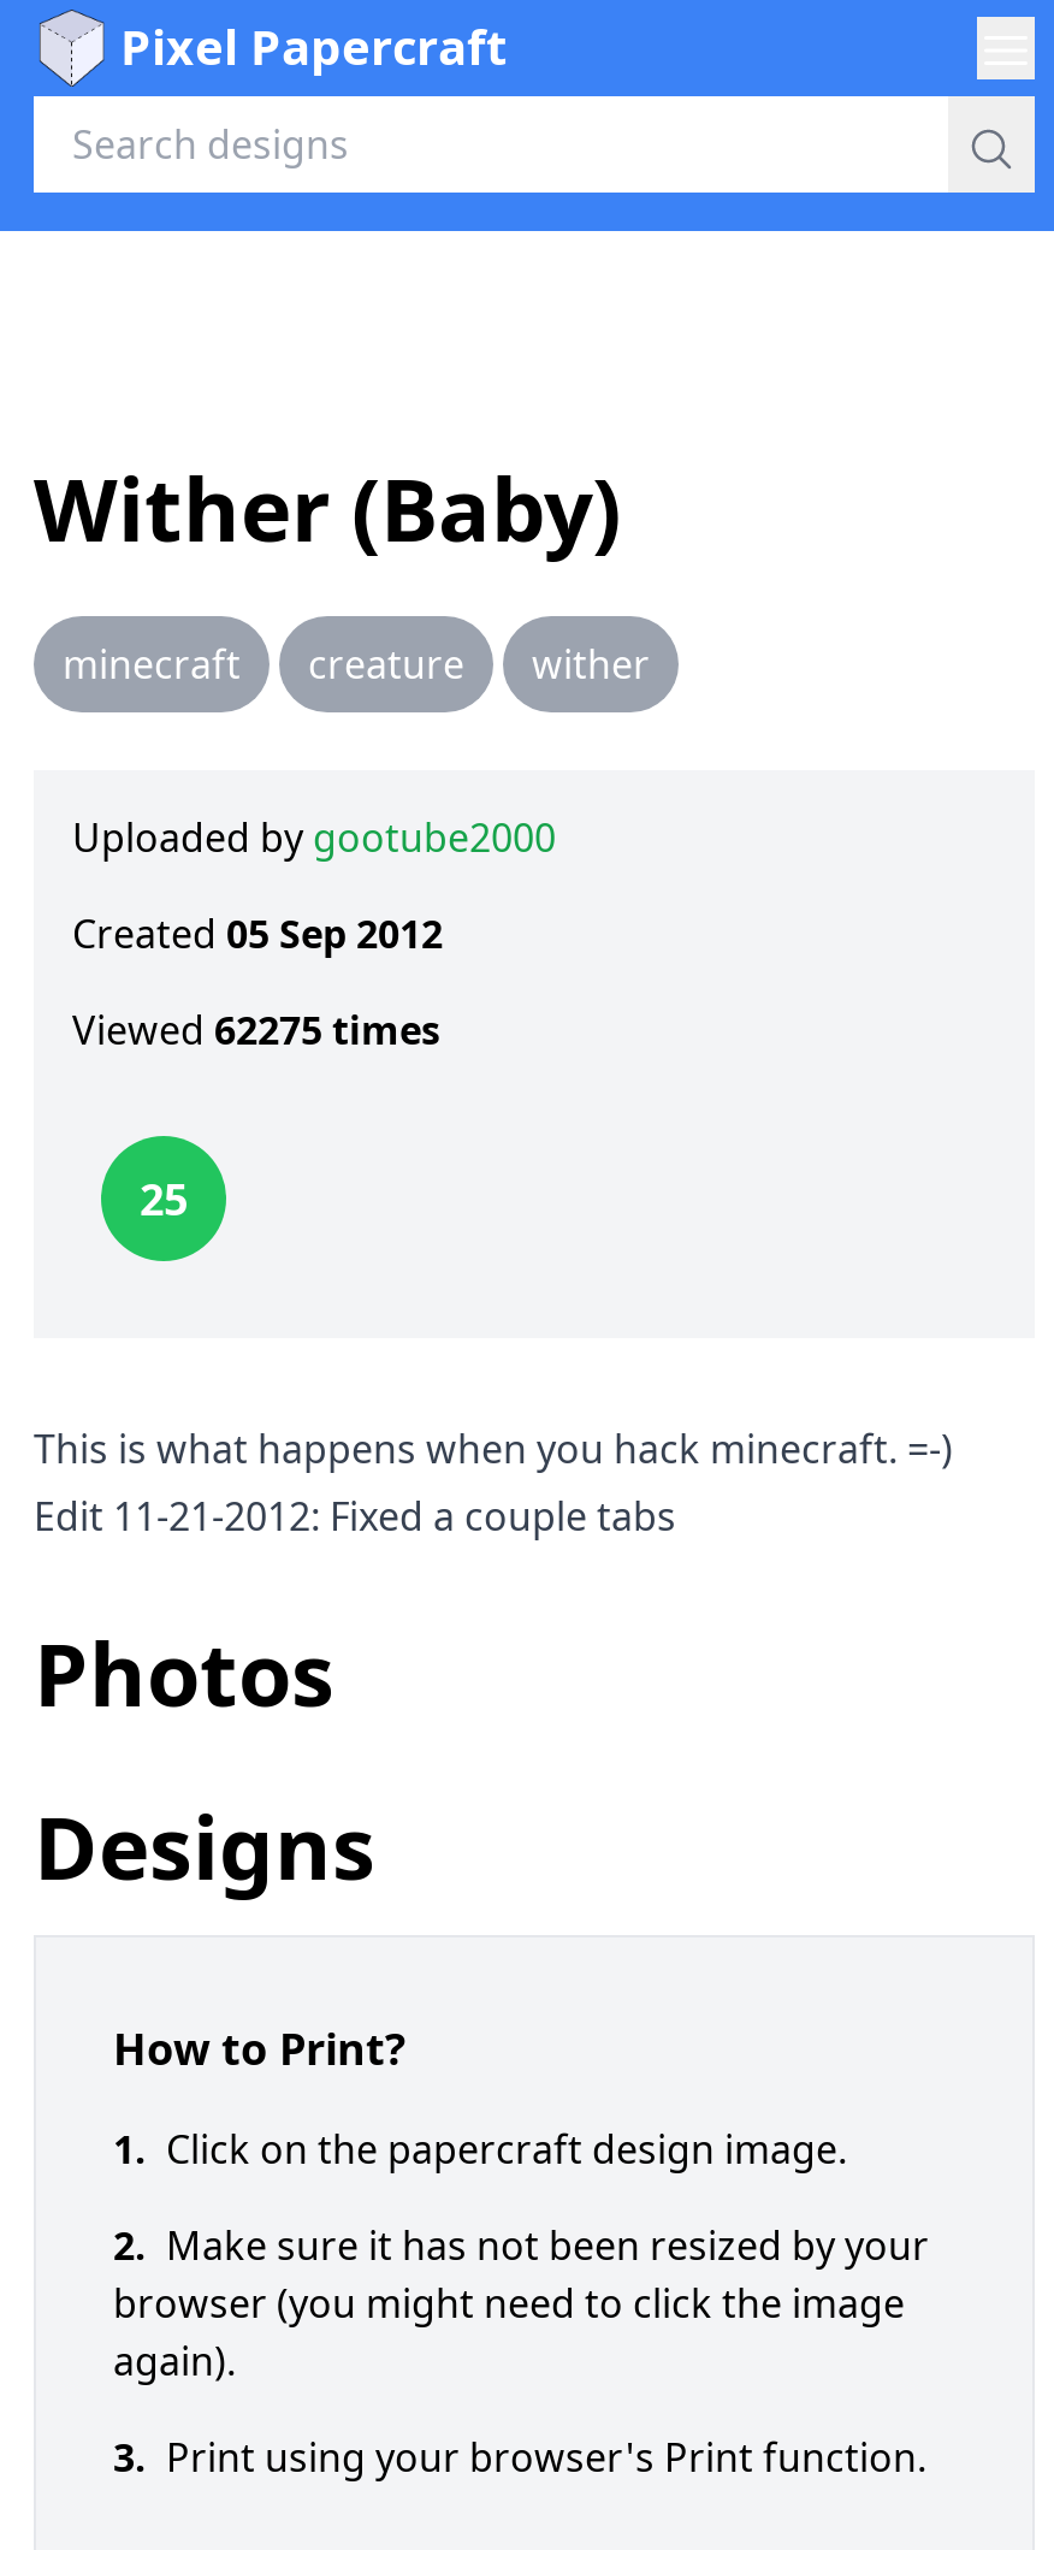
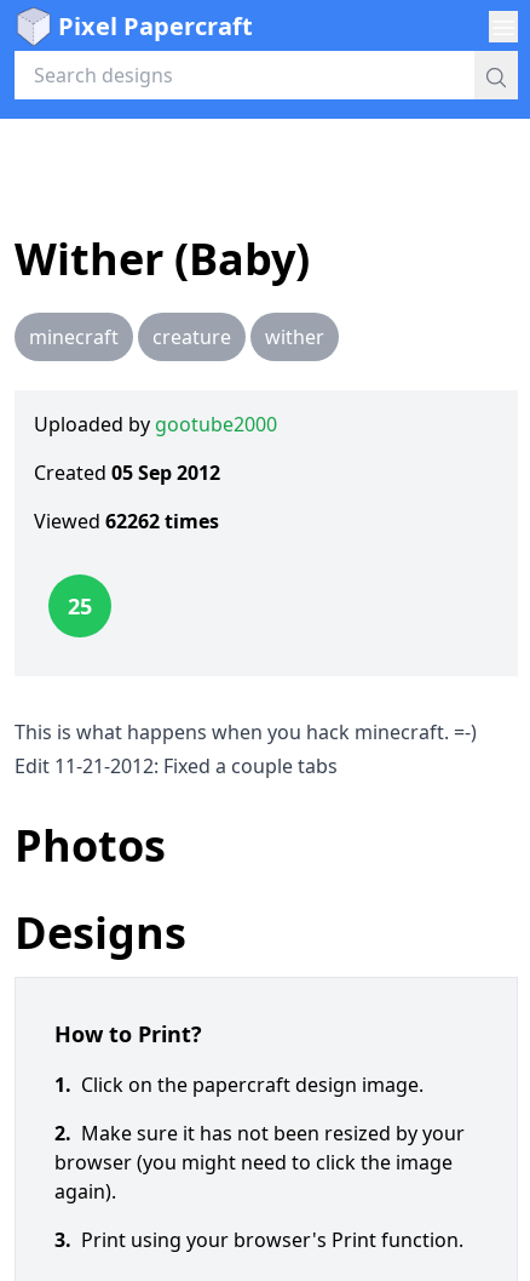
[72,1004,440,1057] Viewed 62275 times -> [34,508,219,534] Viewed 62262 times

